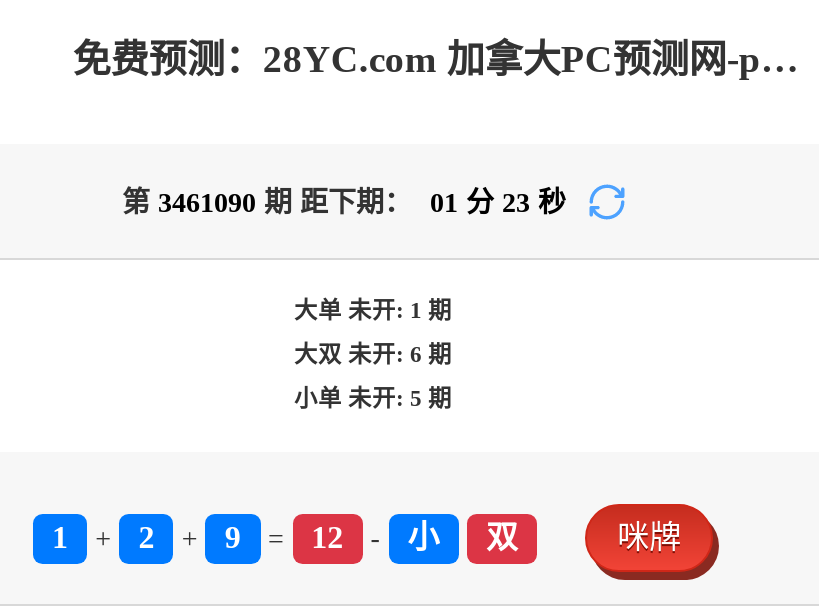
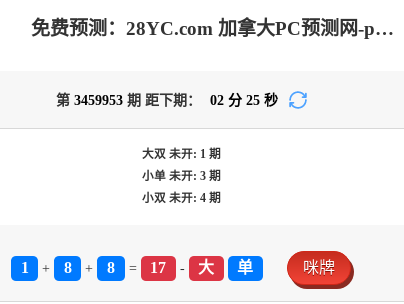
[122,188,566,218] 第3461090期 距下期： 01分 23秒 -> [55,93,277,108] 第3459953期 距下期： 02分 25秒
[294,298,452,324] 大单未开: 1期 -> [141,148,220,161] 大双未开: 1期
[294,342,452,368] 大双未开: 6期 -> [141,170,220,183] 小单未开: 3期
[294,386,452,412] 小单未开: 5期 -> [141,192,220,205] 小双未开: 4期
[138,520,154,554] 2 -> [64,259,72,276] 8
[225,520,241,554] 9 -> [107,259,115,276] 8
[311,520,343,554] 12 -> [150,259,166,276] 17
[408,520,518,554] 小 | 双 -> [198,259,253,276] 大 | 单

